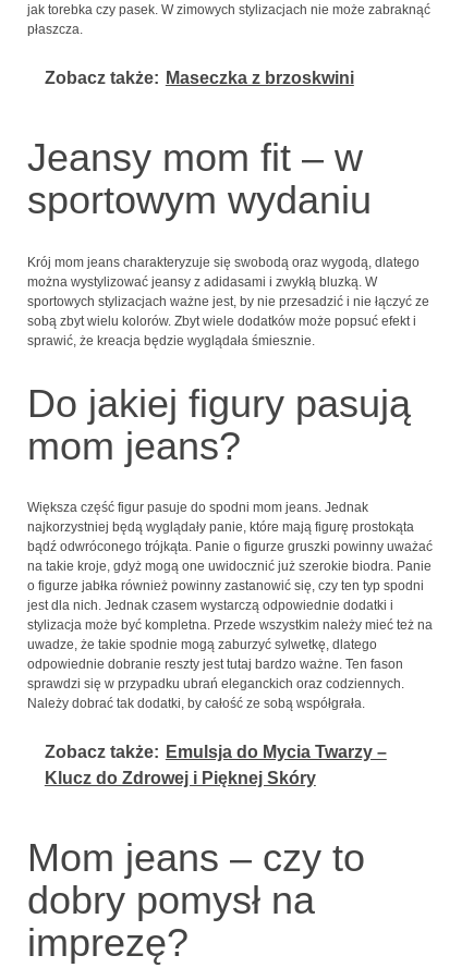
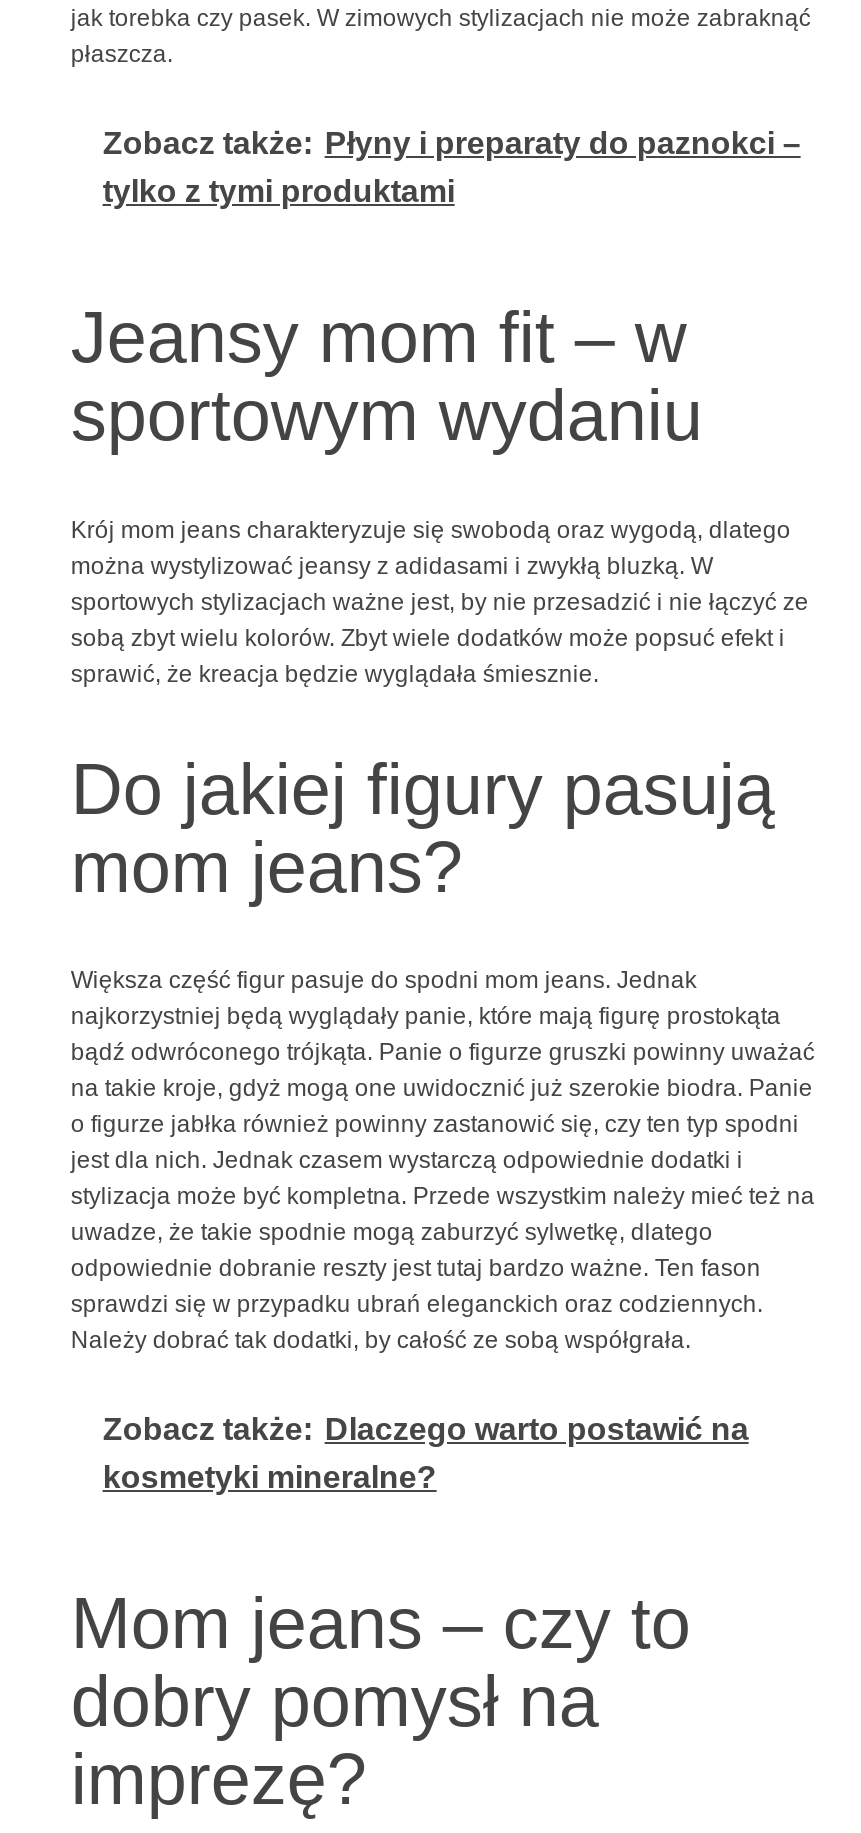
[44,69,354,87] Zobacz także: Maseczka z brzoskwini -> [103,126,801,208] Zobacz także: Płyny i preparaty do paznokci – | tylko z tymi produktami
[44,743,387,788] Zobacz także: Emulsja do Mycia Twarzy – | Klucz do Zdrowej i Pięknej Skóry -> [103,1413,749,1495] Zobacz także: Dlaczego warto postawić na | kosmetyki mineralne?

